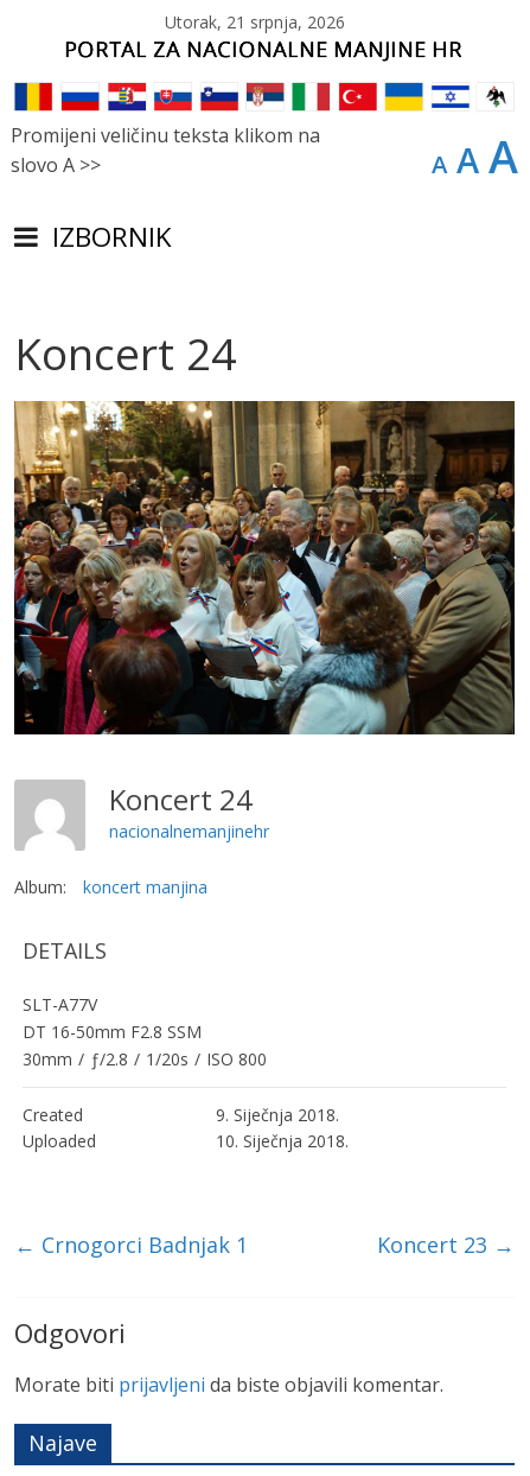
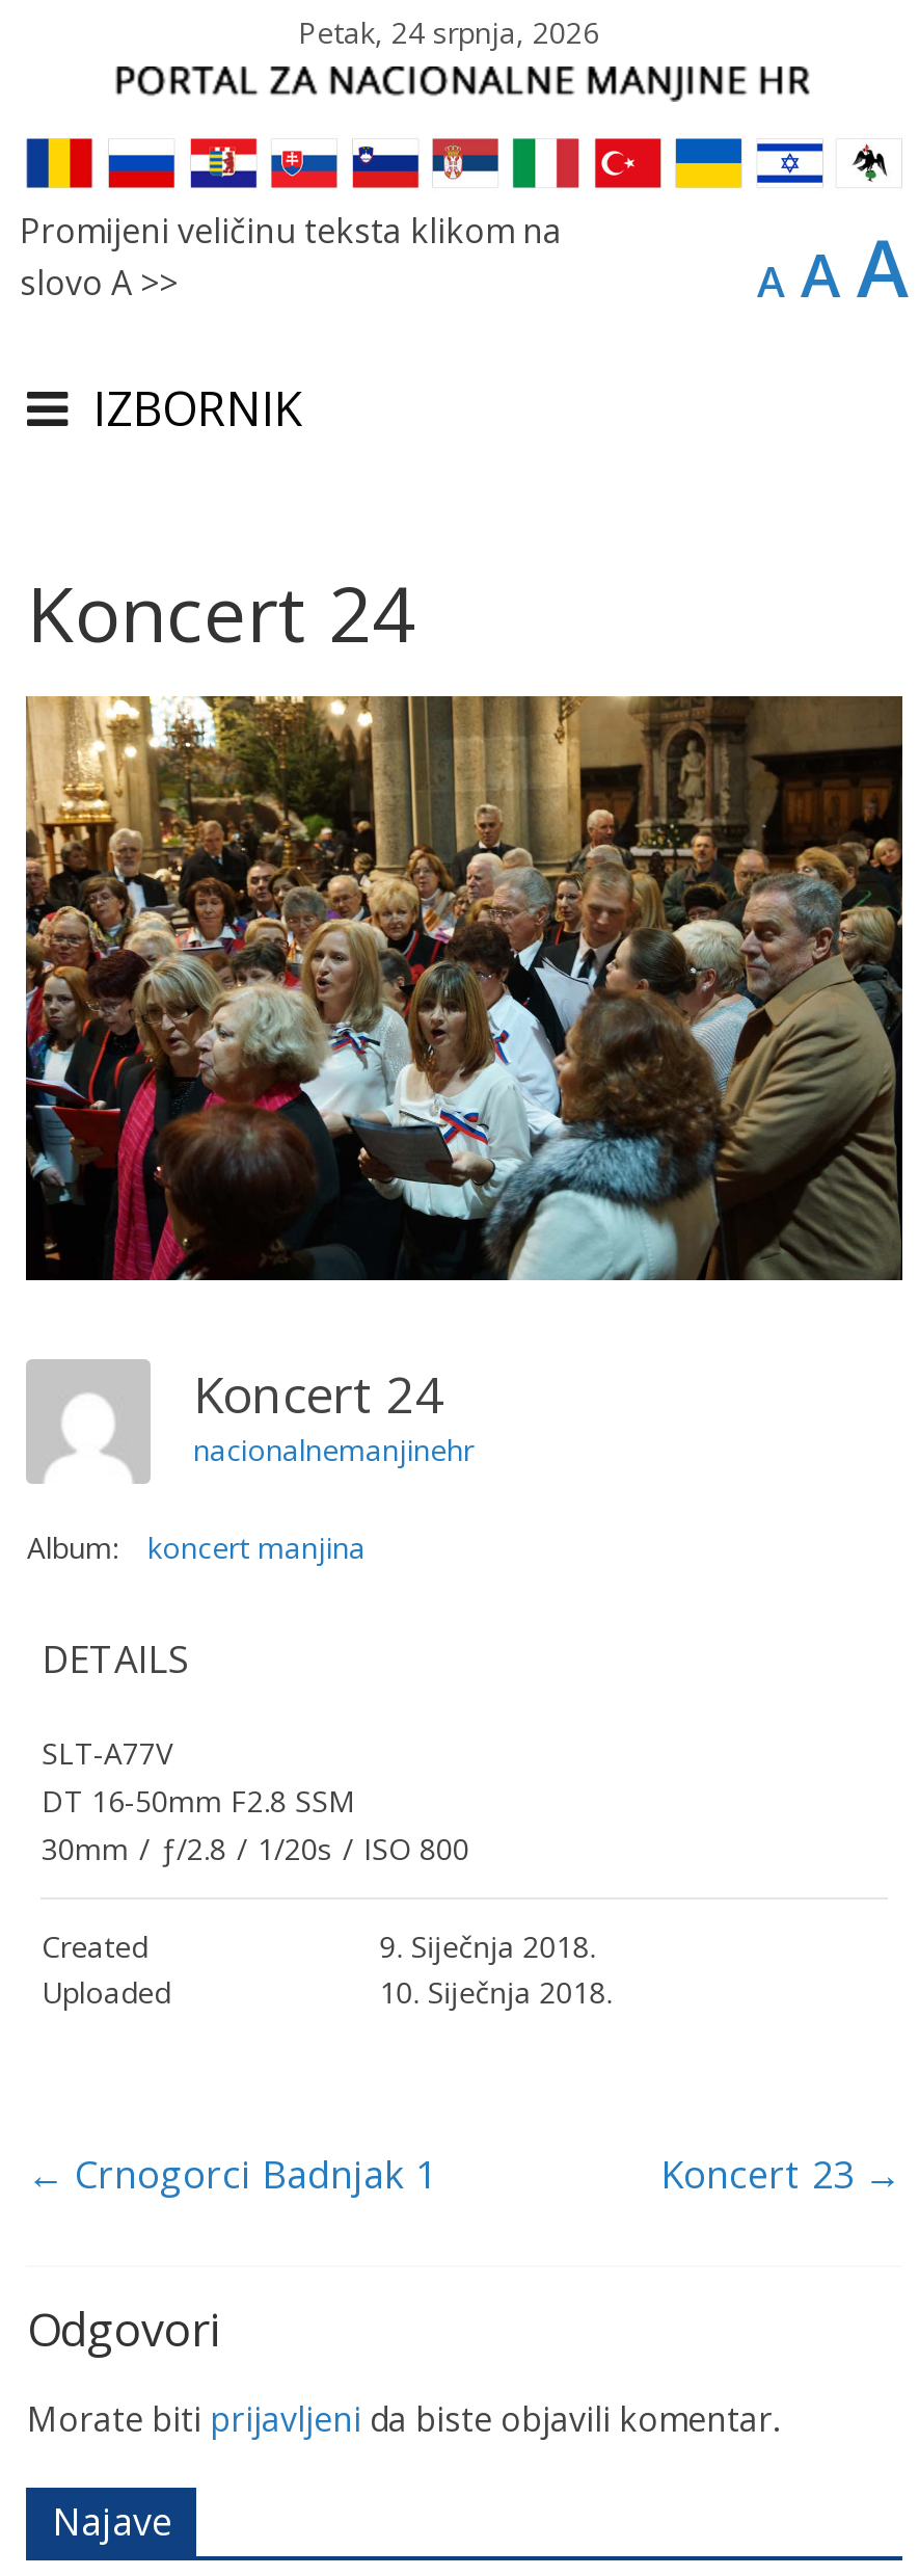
[165,11,346,33] Utorak, 21 srpnja, 2026 -> [298,12,599,52] Petak, 24 srpnja, 2026

